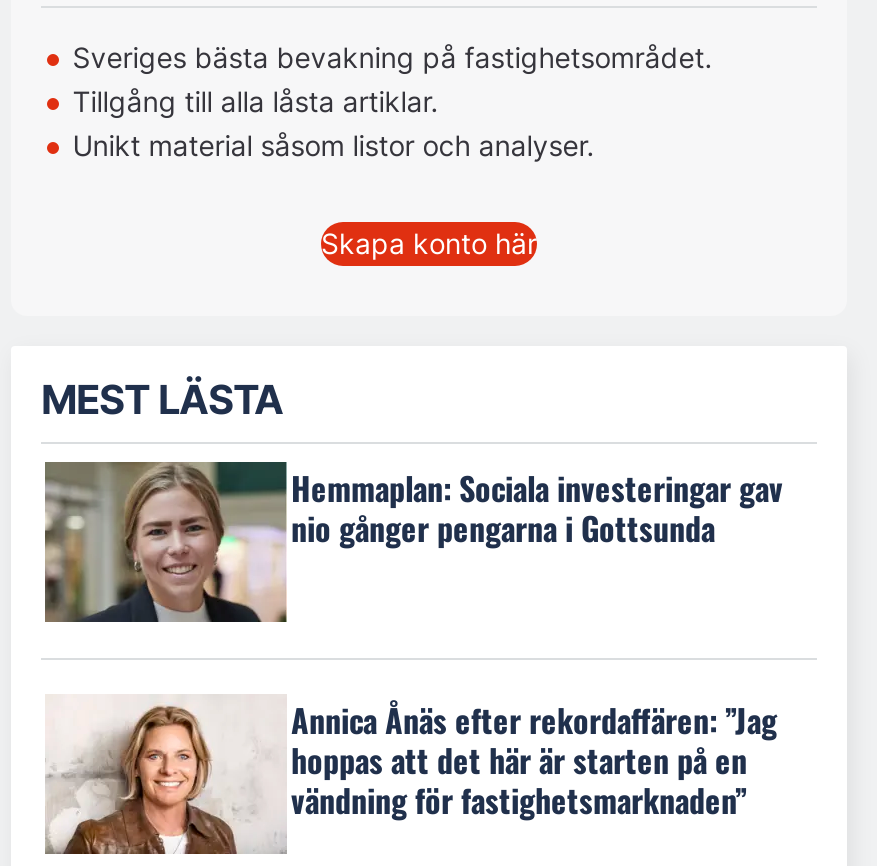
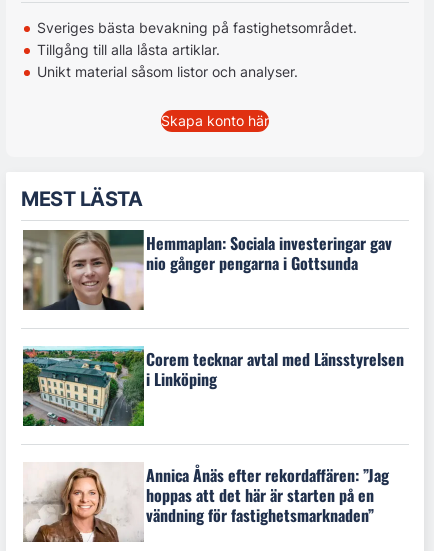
none -> [22,346,404,426] [image] | Corem tecknar avtal med Länsstyrelsen | i Linköping

